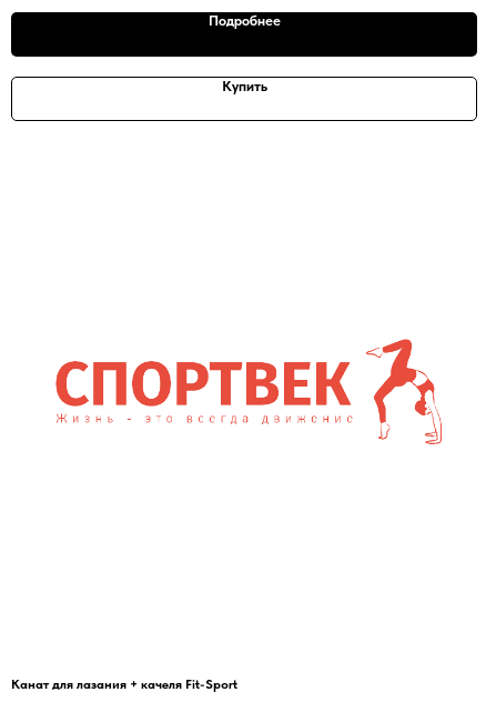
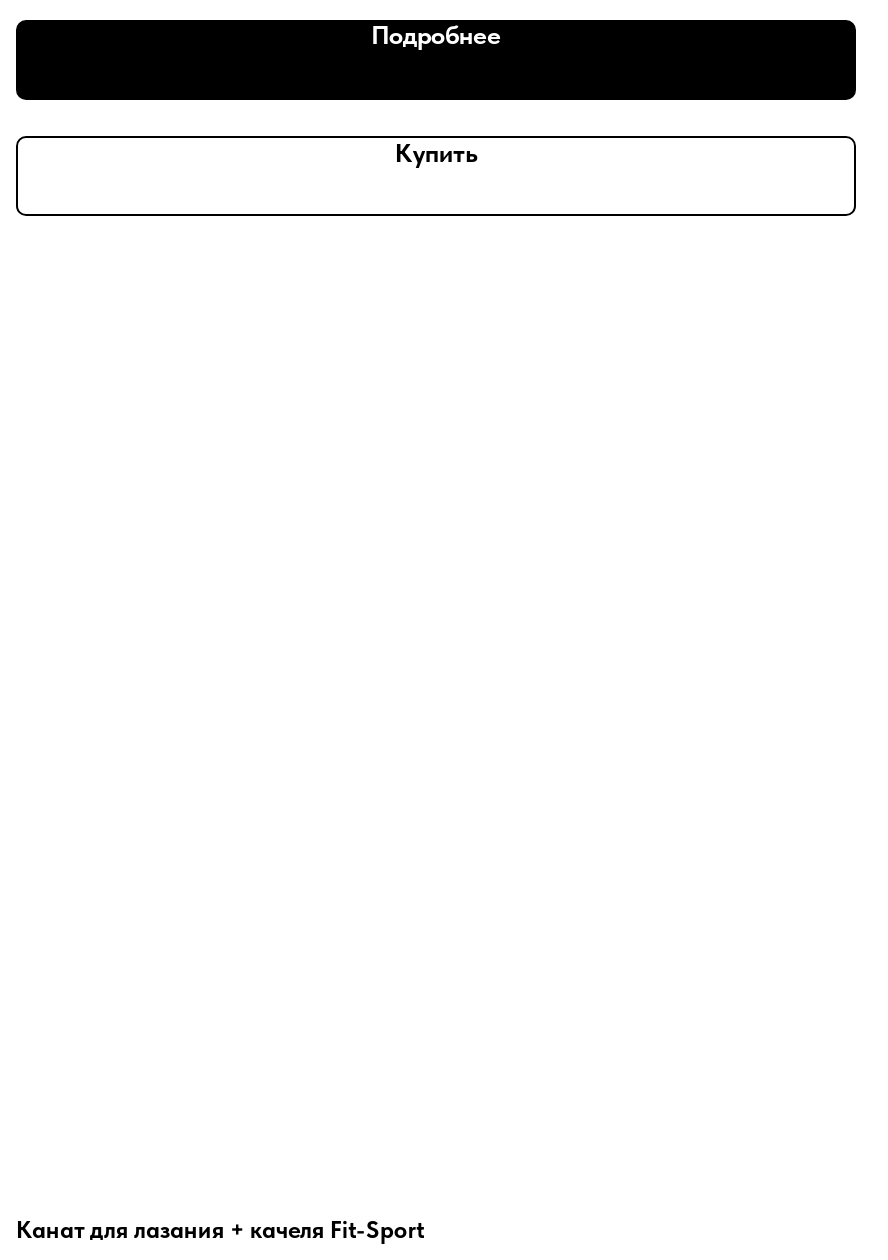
[365,338,443,445] [image] -> none
[54,360,353,424] [image] -> none

